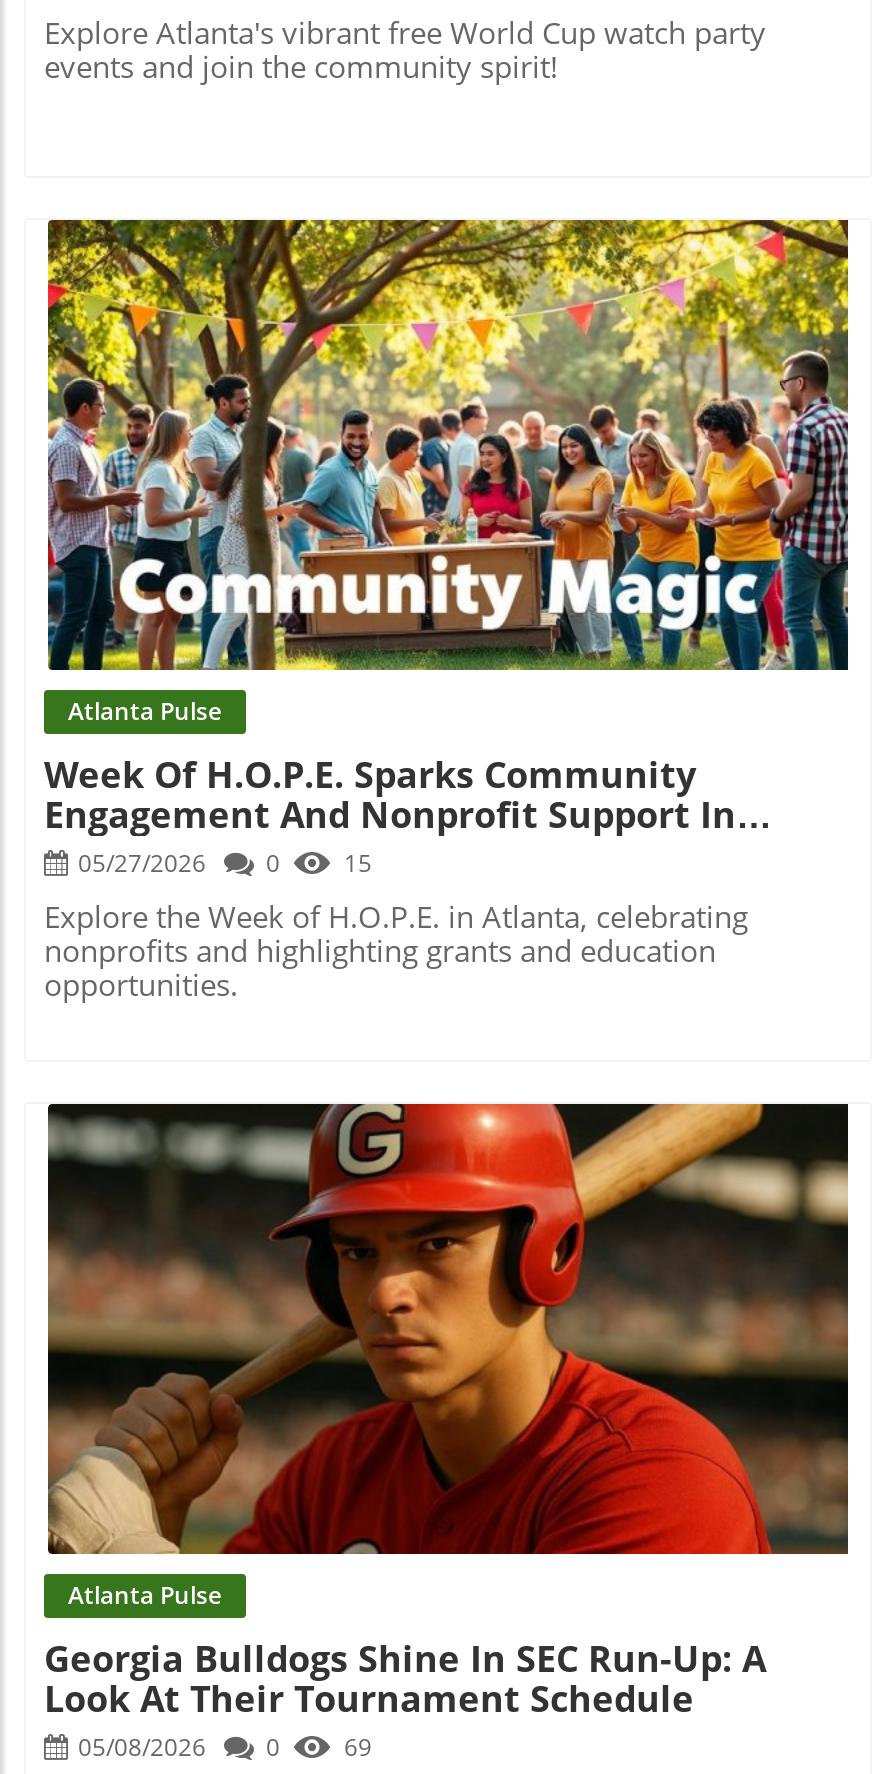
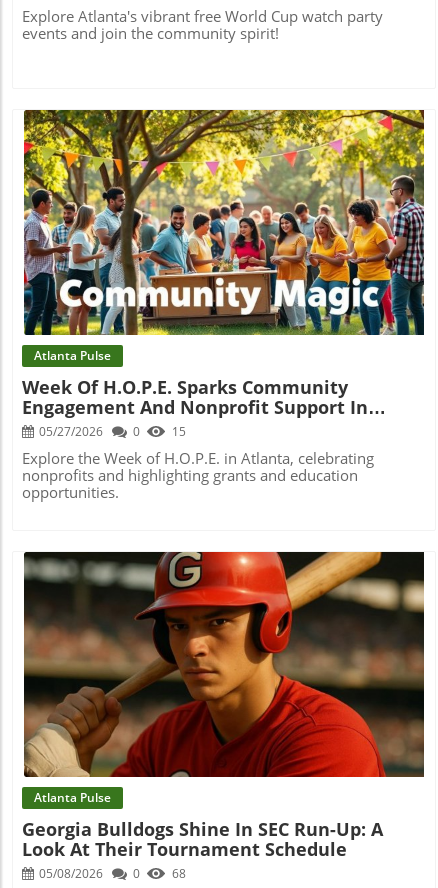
[72,1730,372,1764] 05/08/2026 0 69 -> [36,865,186,882] 05/08/2026 0 68

